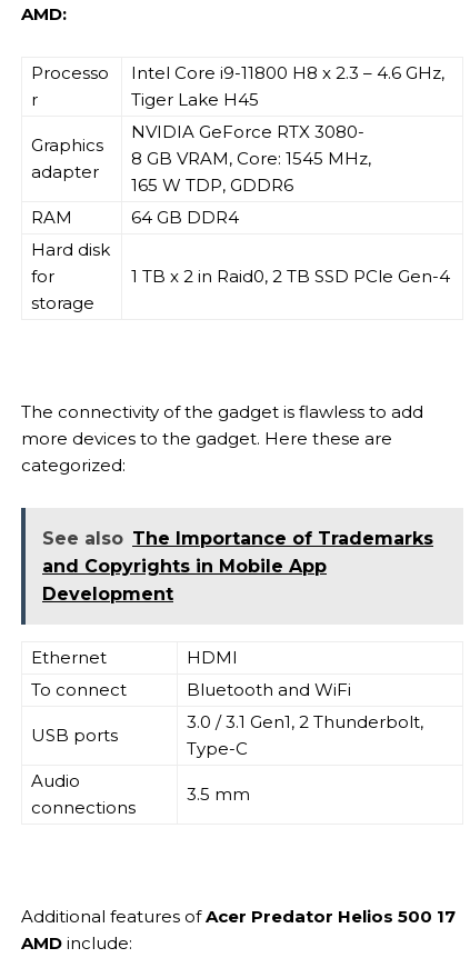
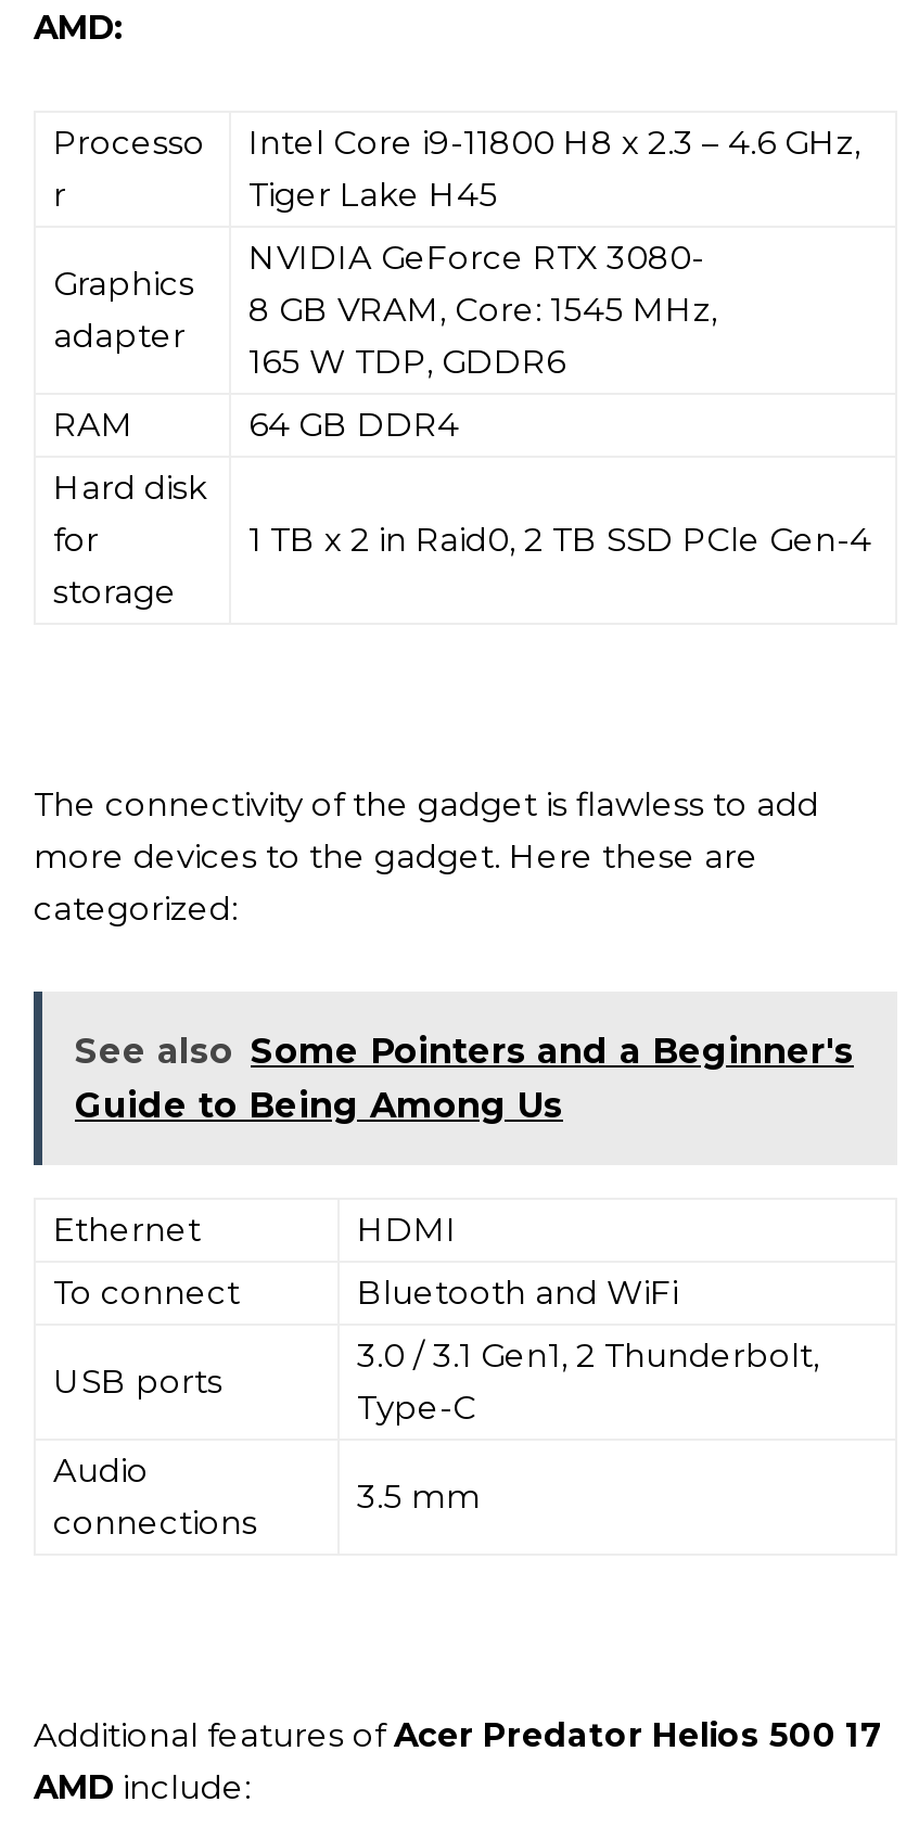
[42,528,433,604] See also The Importance of Trademarks | and Copyrights in Mobile App | Development -> [75,1030,854,1126] See also Some Pointers and a Beginner's | Guide to Being Among Us

